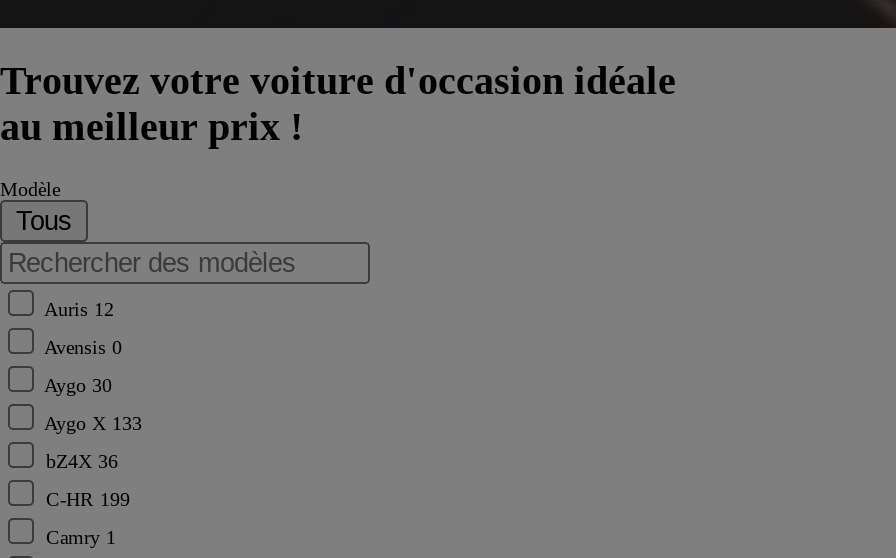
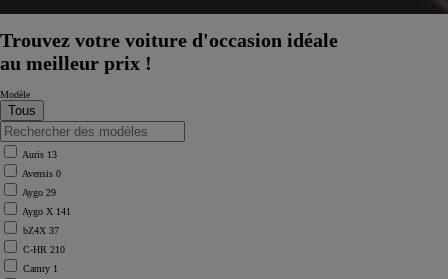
[44,298,114,320] Auris 12 -> [22,149,57,160] Auris 13
[44,374,112,396] Aygo 30 -> [22,187,56,198] Aygo 29
[44,412,142,434] Aygo X 133 -> [22,206,71,217] Aygo X 141
[46,450,118,472] bZ4X 36 -> [23,225,59,236] bZ4X 37
[46,488,130,510] C-HR 199 -> [23,244,65,255] C-HR 210

